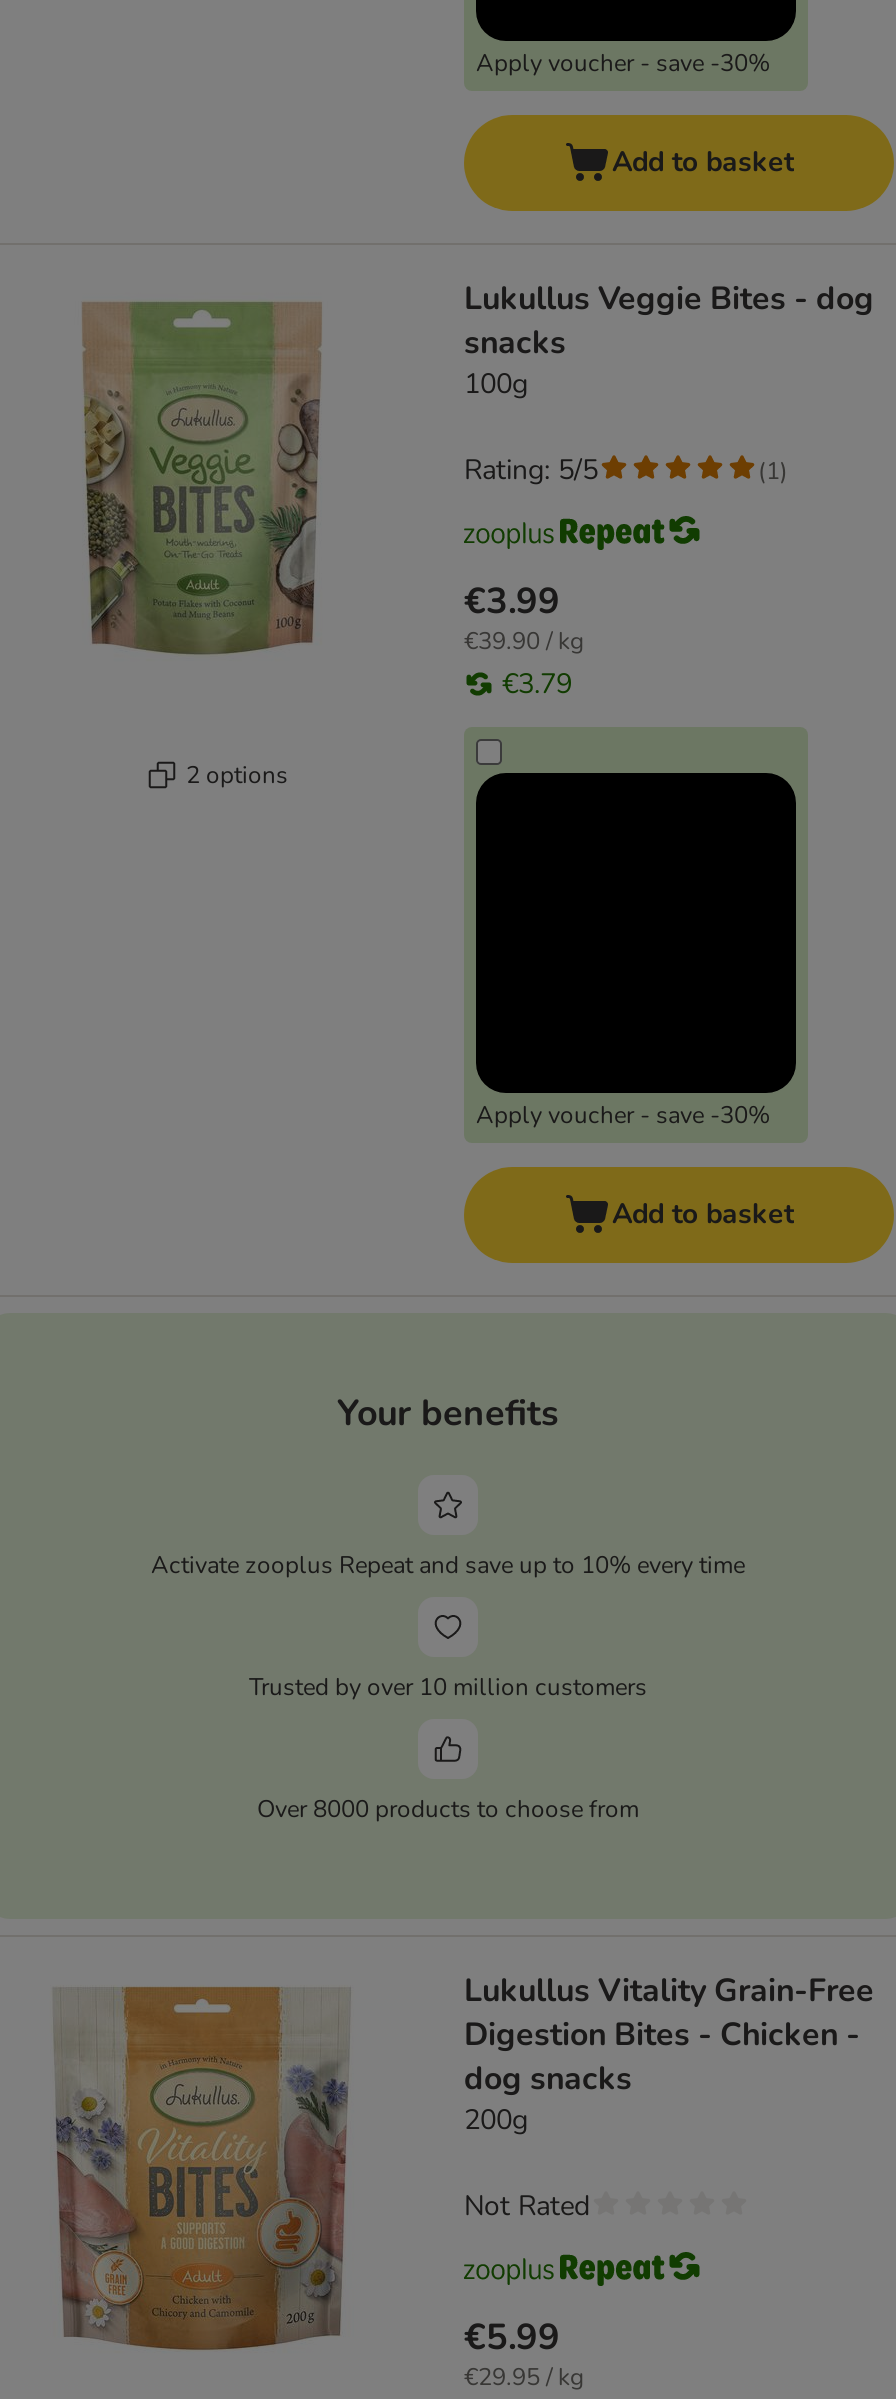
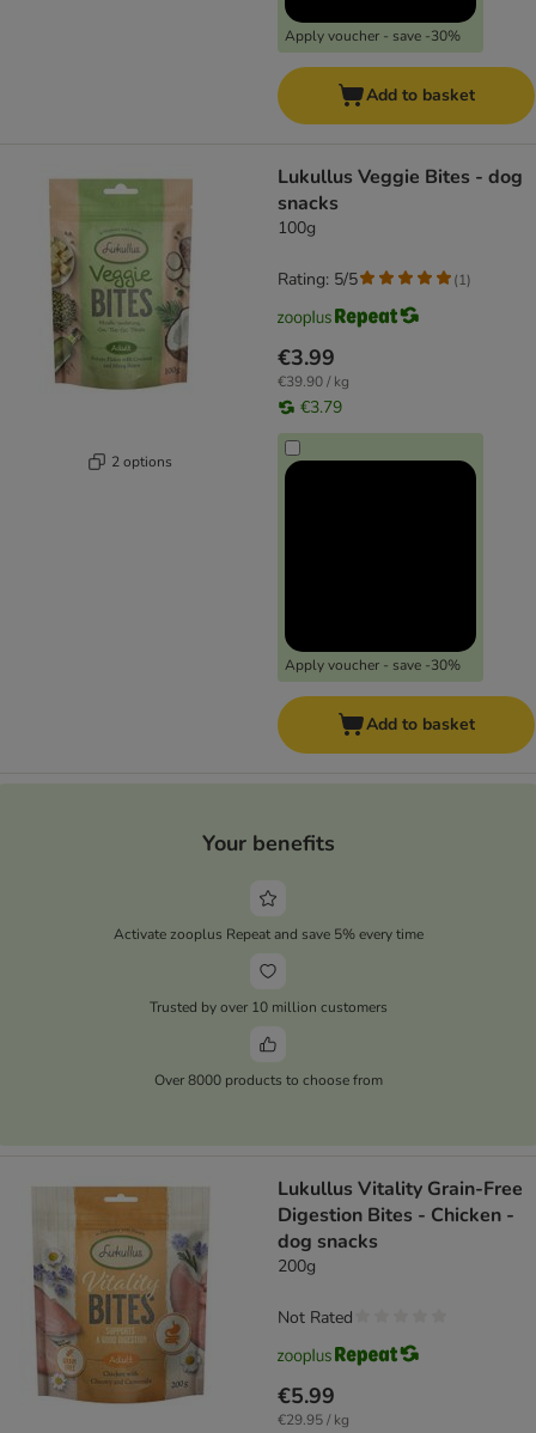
[151,1548,745,1580] Activate zooplus Repeat and save up to 10% every time -> [113,924,423,943] Activate zooplus Repeat and save 5% every time

